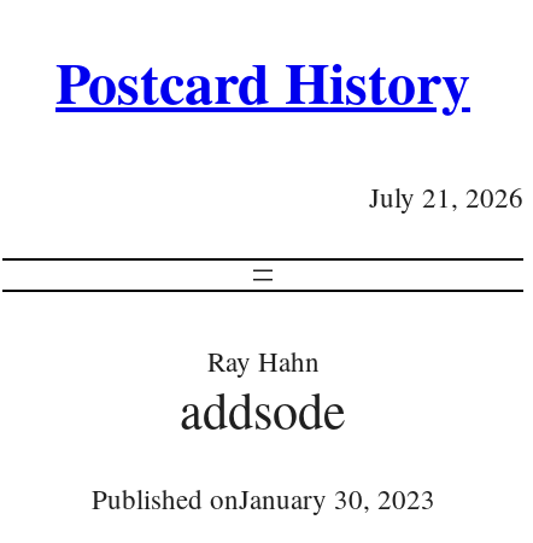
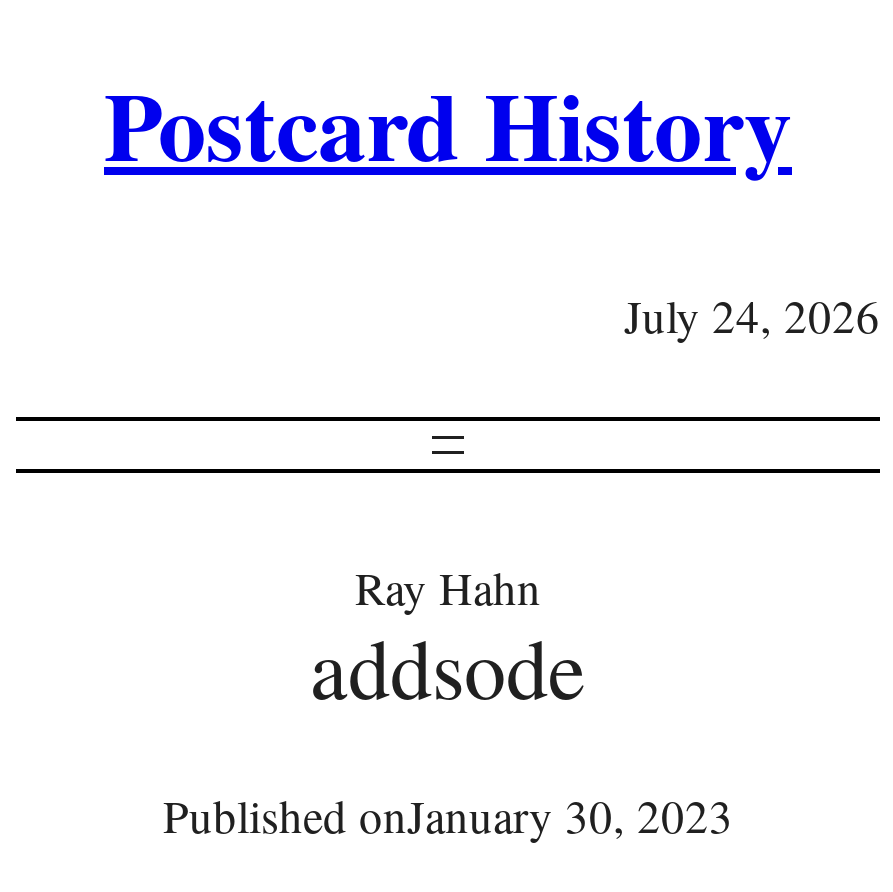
[369,179,523,215] July 21, 2026 -> [624,285,880,345] July 24, 2026

